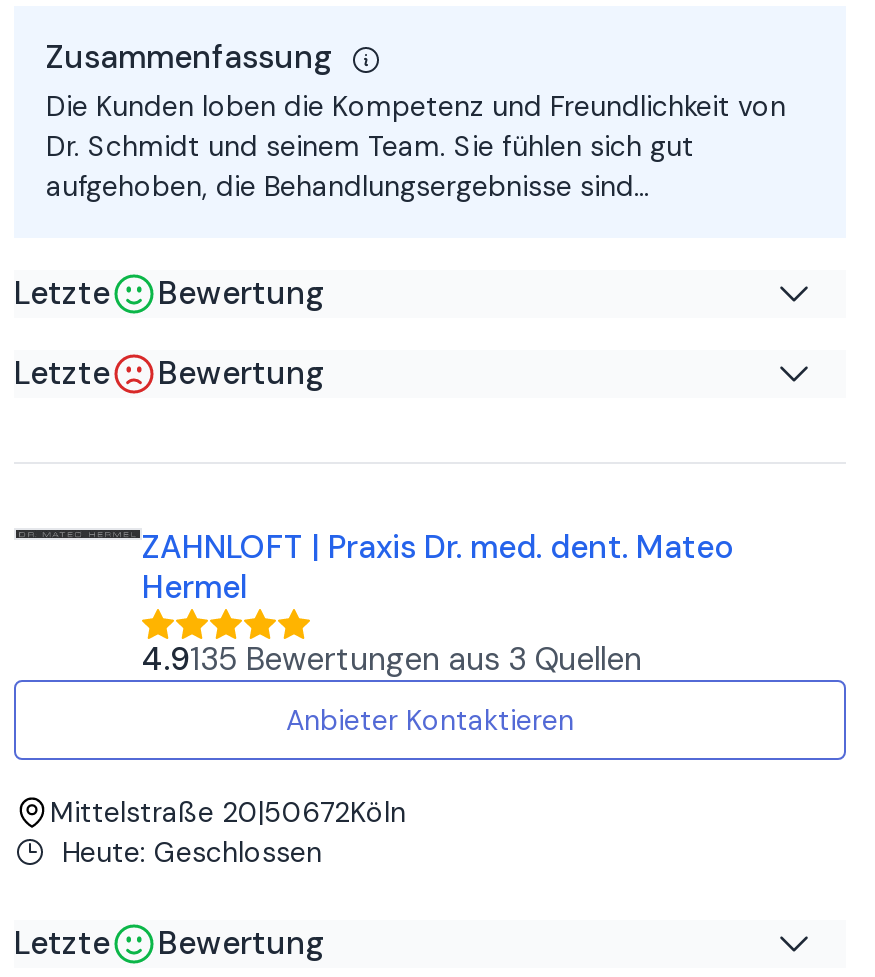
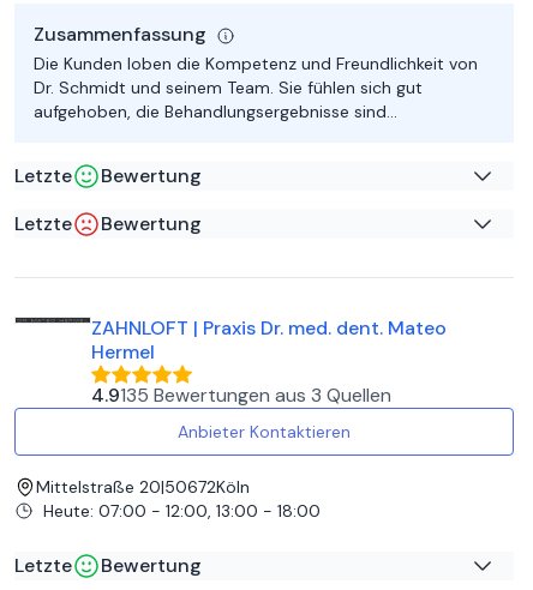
[62,834,322,870] Heute: Geschlossen -> [43,500,321,522] Heute: 07:00 - 12:00, 13:00 - 18:00

